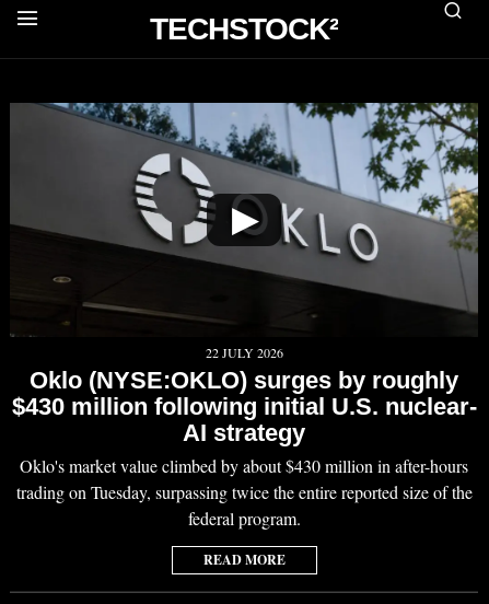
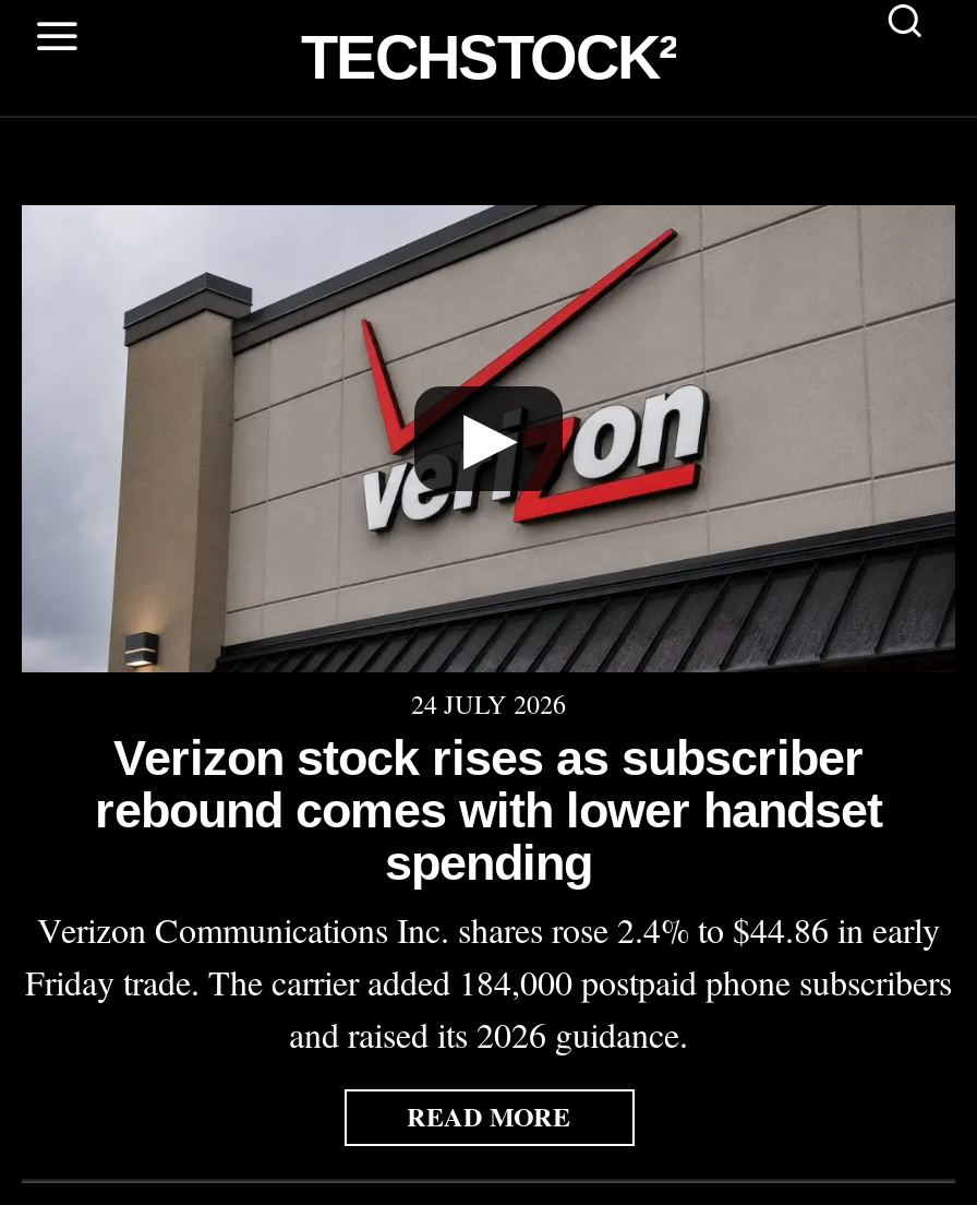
[10,102,479,530] [image] | 22 JULY 2026 | Oklo (NYSE:OKLO) surges by roughly | $430 million following initial U.S. nuclear- | AI strategy | Oklo's market value climbed by about $430 million in after-hours | trading on Tuesday, surpassing twice the entire reported size of the | federal program. -> [20,203,957,1057] [image] | 24 JULY 2026 | Verizon stock rises as subscriber | rebound comes with lower handset | spending | Verizon Communications Inc. shares rose 2.4% to $44.86 in early | Friday trade. The carrier added 184,000 postpaid phone subscribers | and raised its 2026 guidance.

